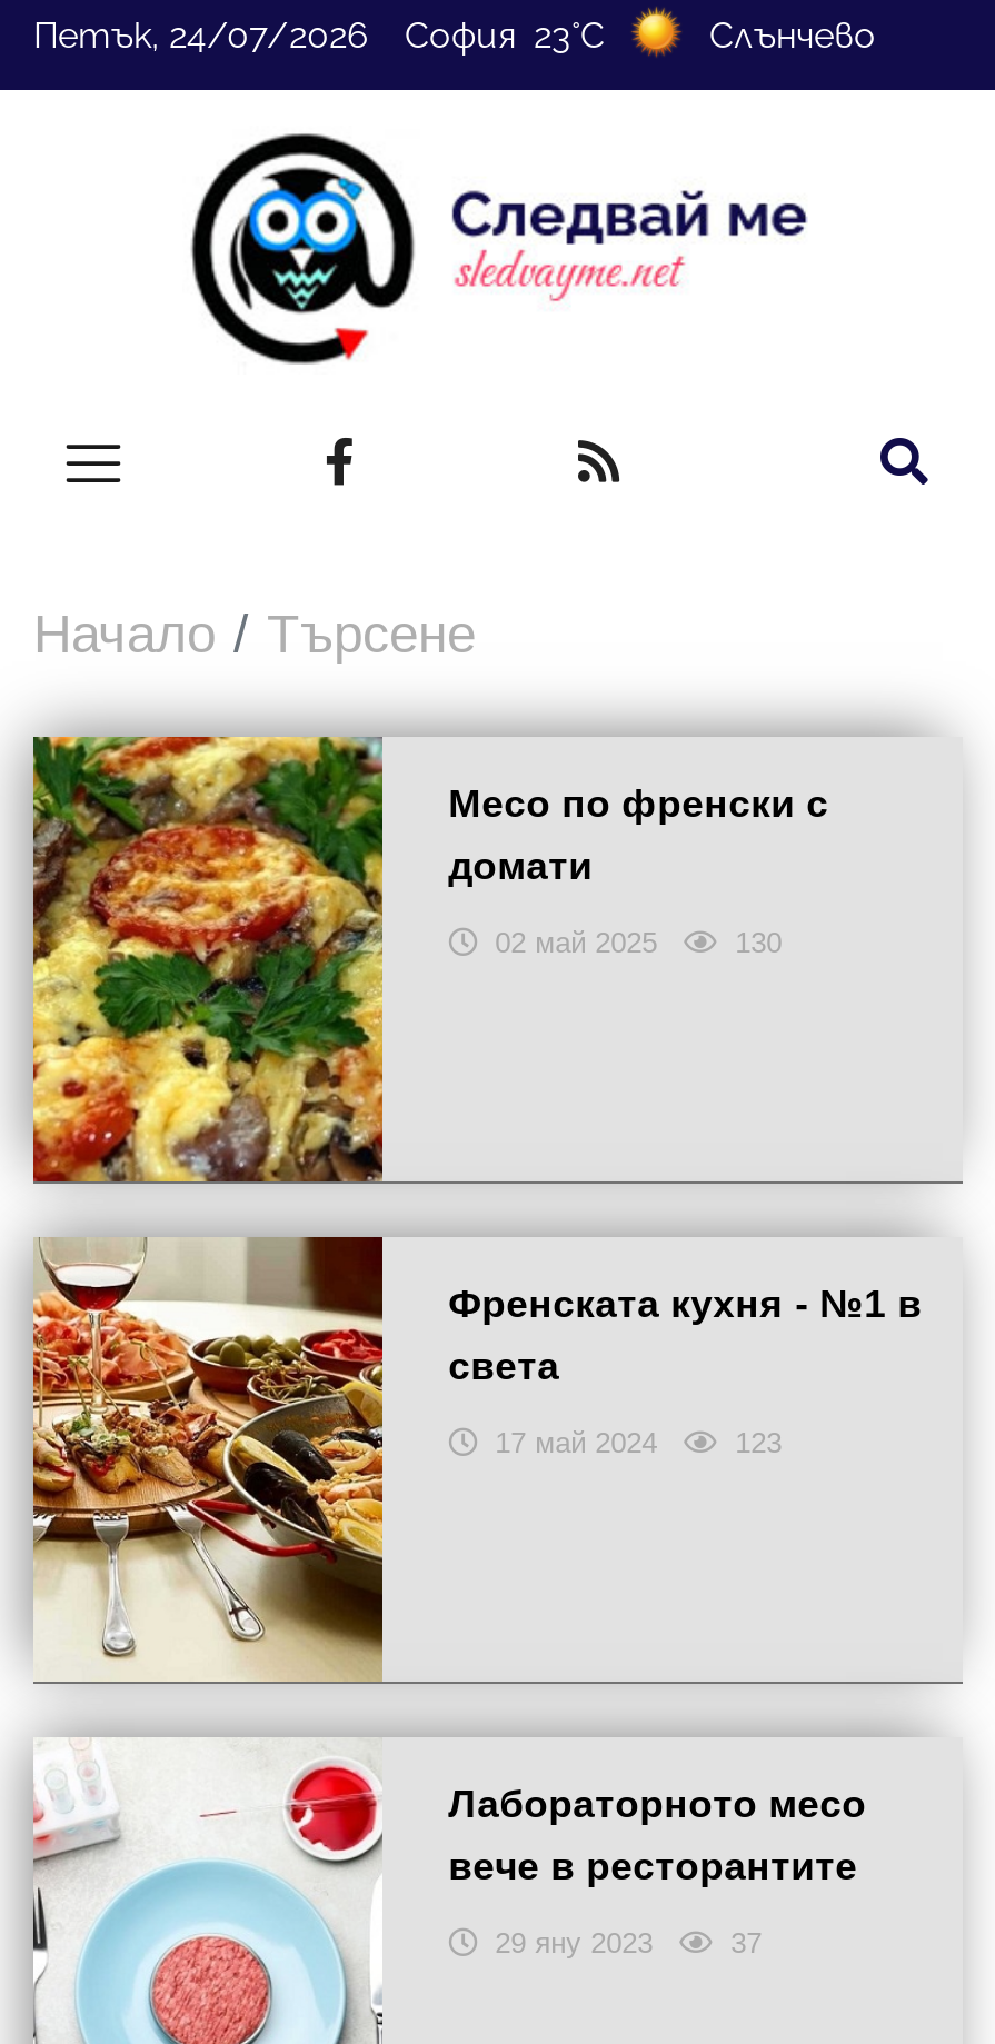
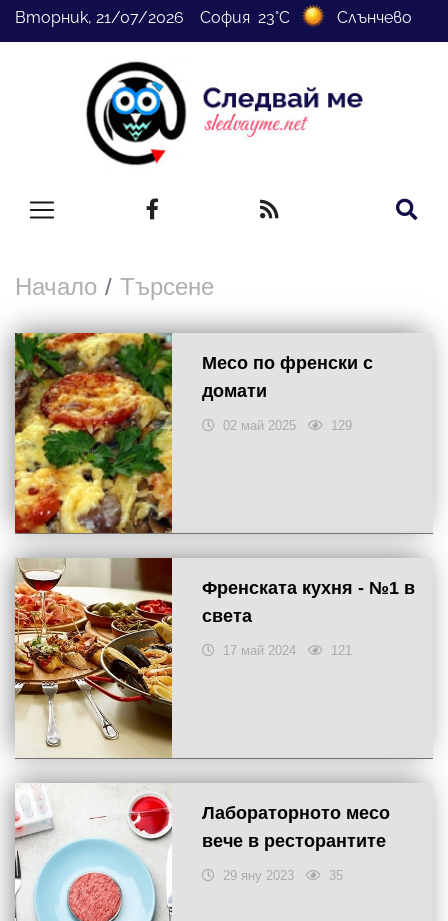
[33,15,623,57] Петък, 24/07/2026 София 23°C -> [15,8,298,27] Вторник, 21/07/2026 София 23°C
[735,926,782,960] 130 -> [331,418,352,433] 129
[735,1426,782,1460] 123 -> [331,643,352,658] 121
[731,1927,762,1960] 37 -> [329,868,343,883] 35

